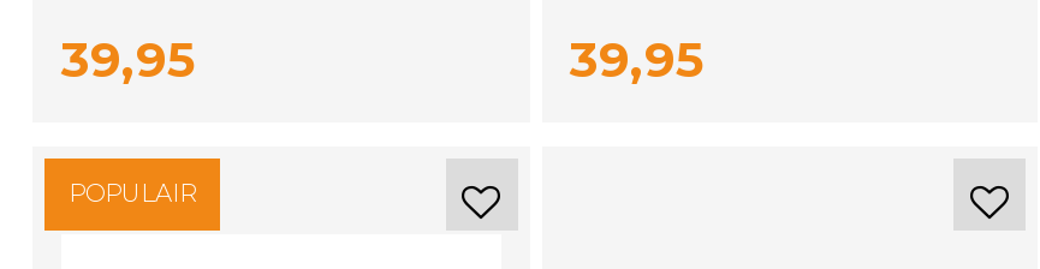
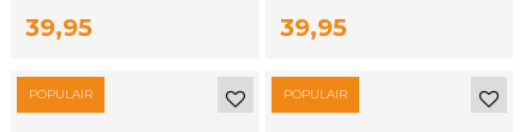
none -> [283,87,347,102] POPULAIR

